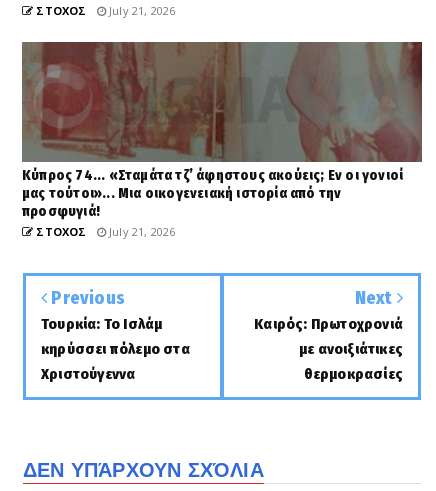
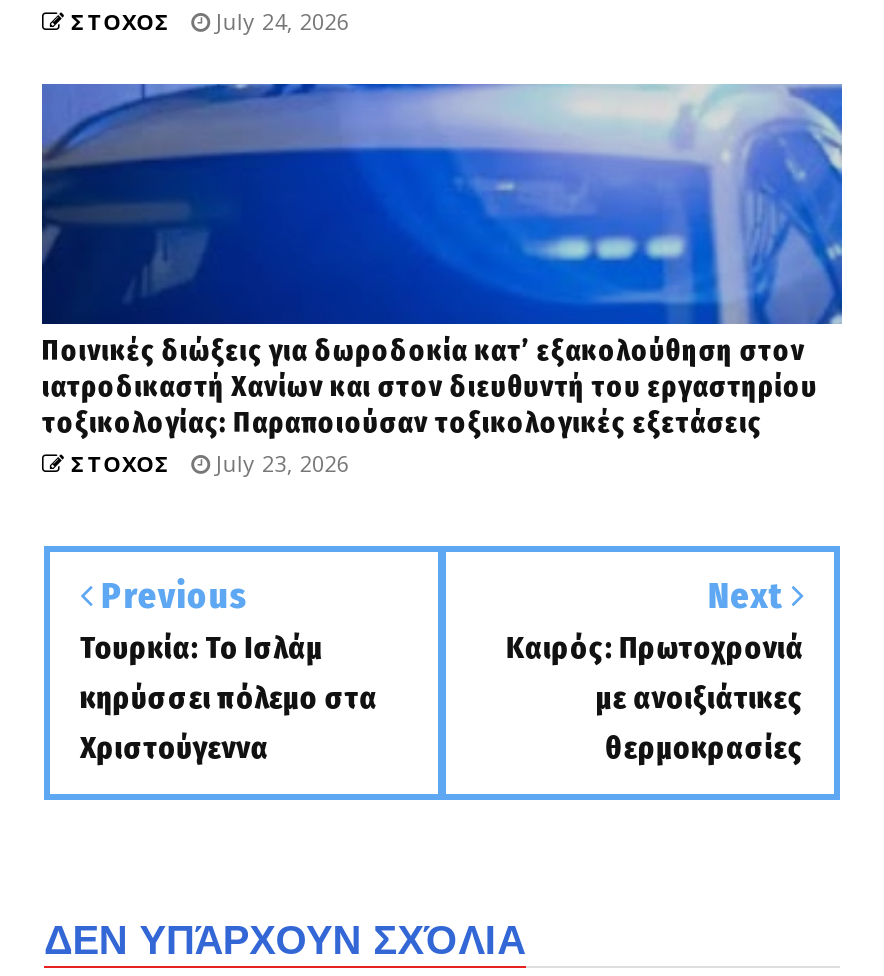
[33,3,176,18] ΣΤΟΧΟΣ July 21, 2026 -> [64,5,349,35] ΣΤΟΧΟΣ July 24, 2026
[21,41,423,220] [image] | Κύπρος 74... «Σταμάτα τζ’ άφηστους ακούεις; Εν οι γονιοί | μας τούτοι»... Μια οικογενειακή ιστορία από την | προσφυγιά! -> [40,82,844,439] [image] | Ποινικές διώξεις για δωροδοκία κατ’ εξακολούθηση στον | ιατροδικαστή Χανίων και στον διευθυντή του εργαστηρίου | τοξικολογίας: Παραποιούσαν τοξικολογικές εξετάσεις
[33,224,176,239] ΣΤΟΧΟΣ July 21, 2026 -> [64,447,349,477] ΣΤΟΧΟΣ July 23, 2026

